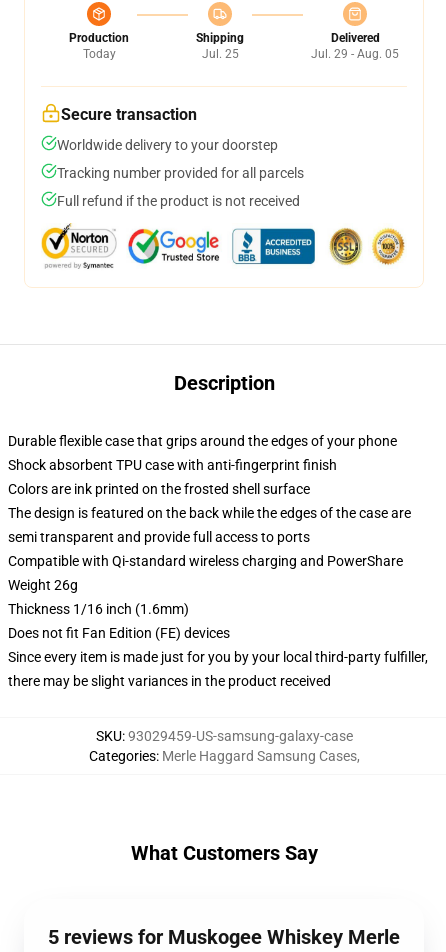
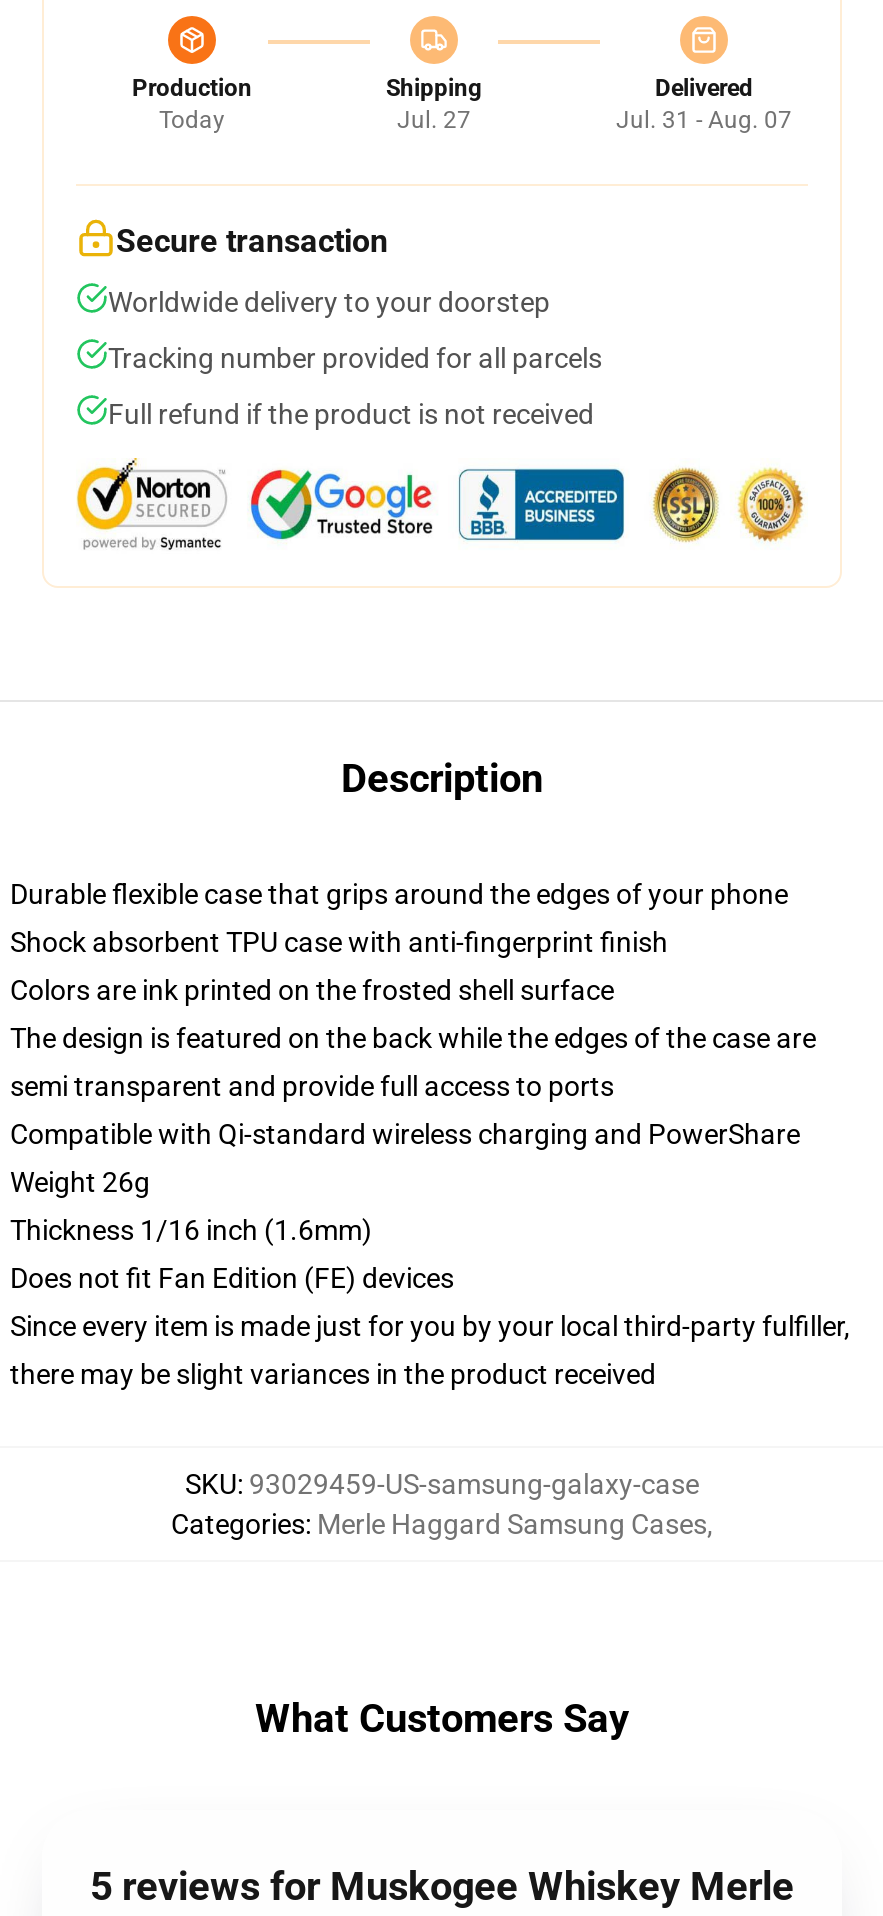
[201,47,238,61] Jul. 25 -> [397,106,471,134] Jul. 27
[311,47,399,61] Jul. 29 - Aug. 05 -> [616,106,792,134] Jul. 31 - Aug. 07

